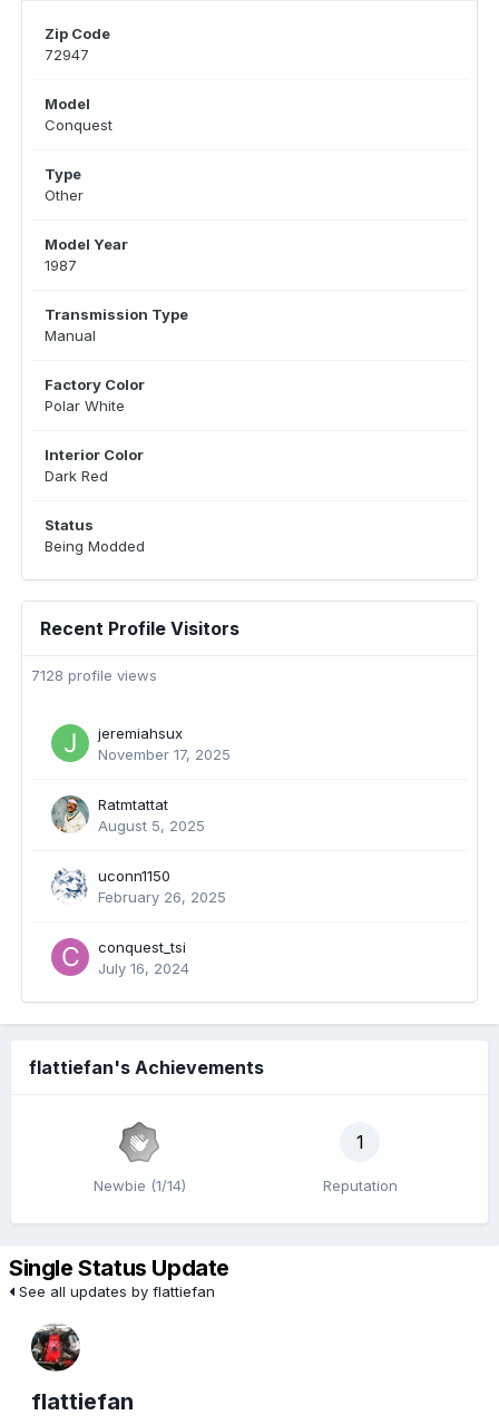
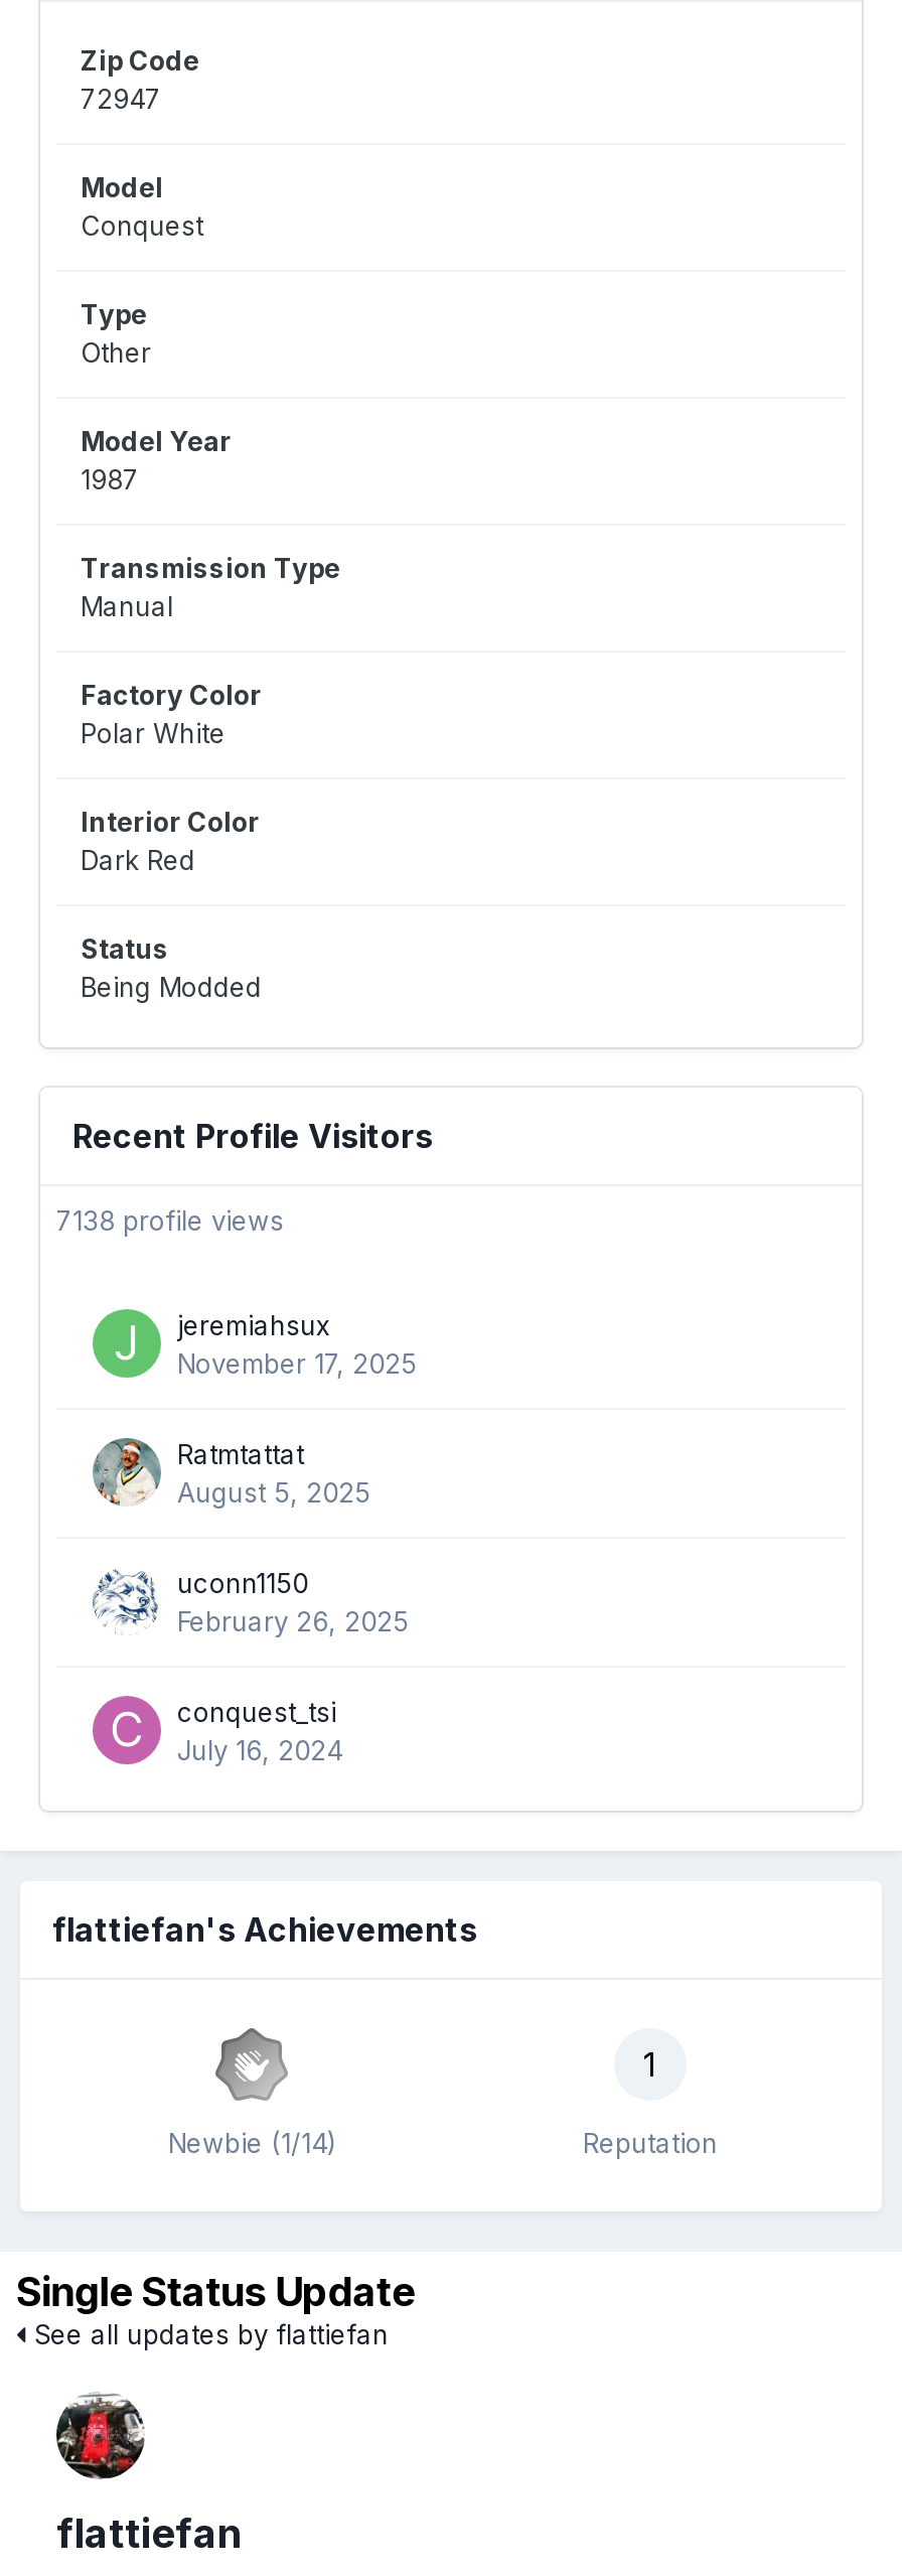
[31,666,157,684] 7128 profile views -> [56,1204,284,1237] 7138 profile views

